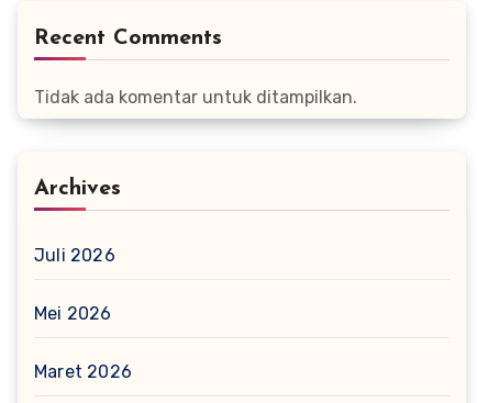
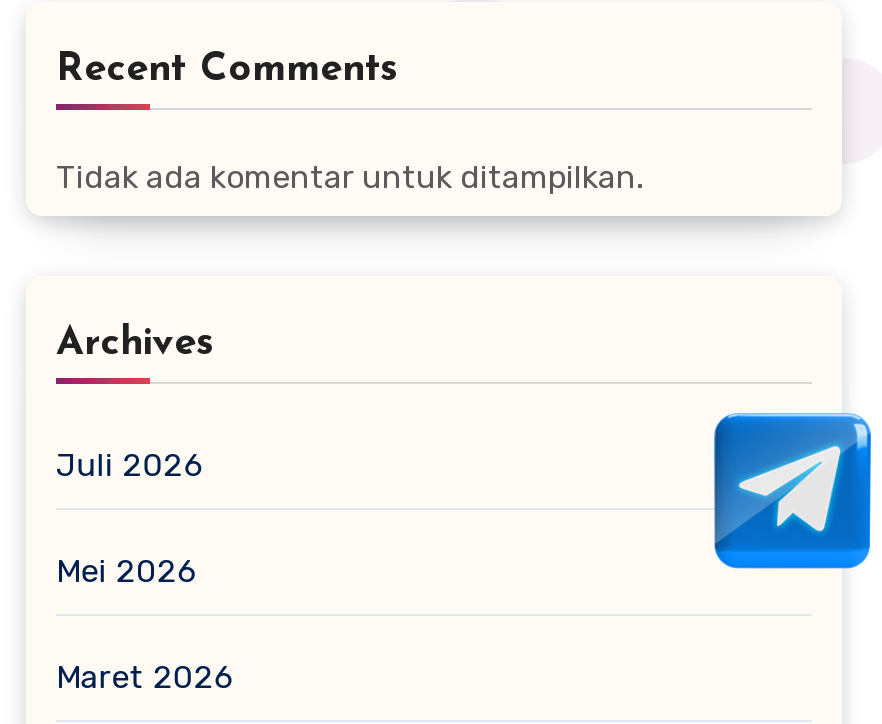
none -> [712,412,874,570] [image]

